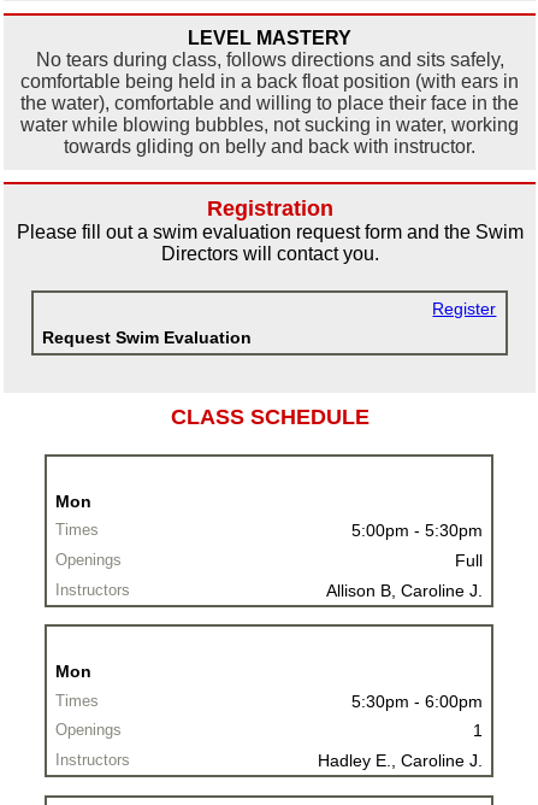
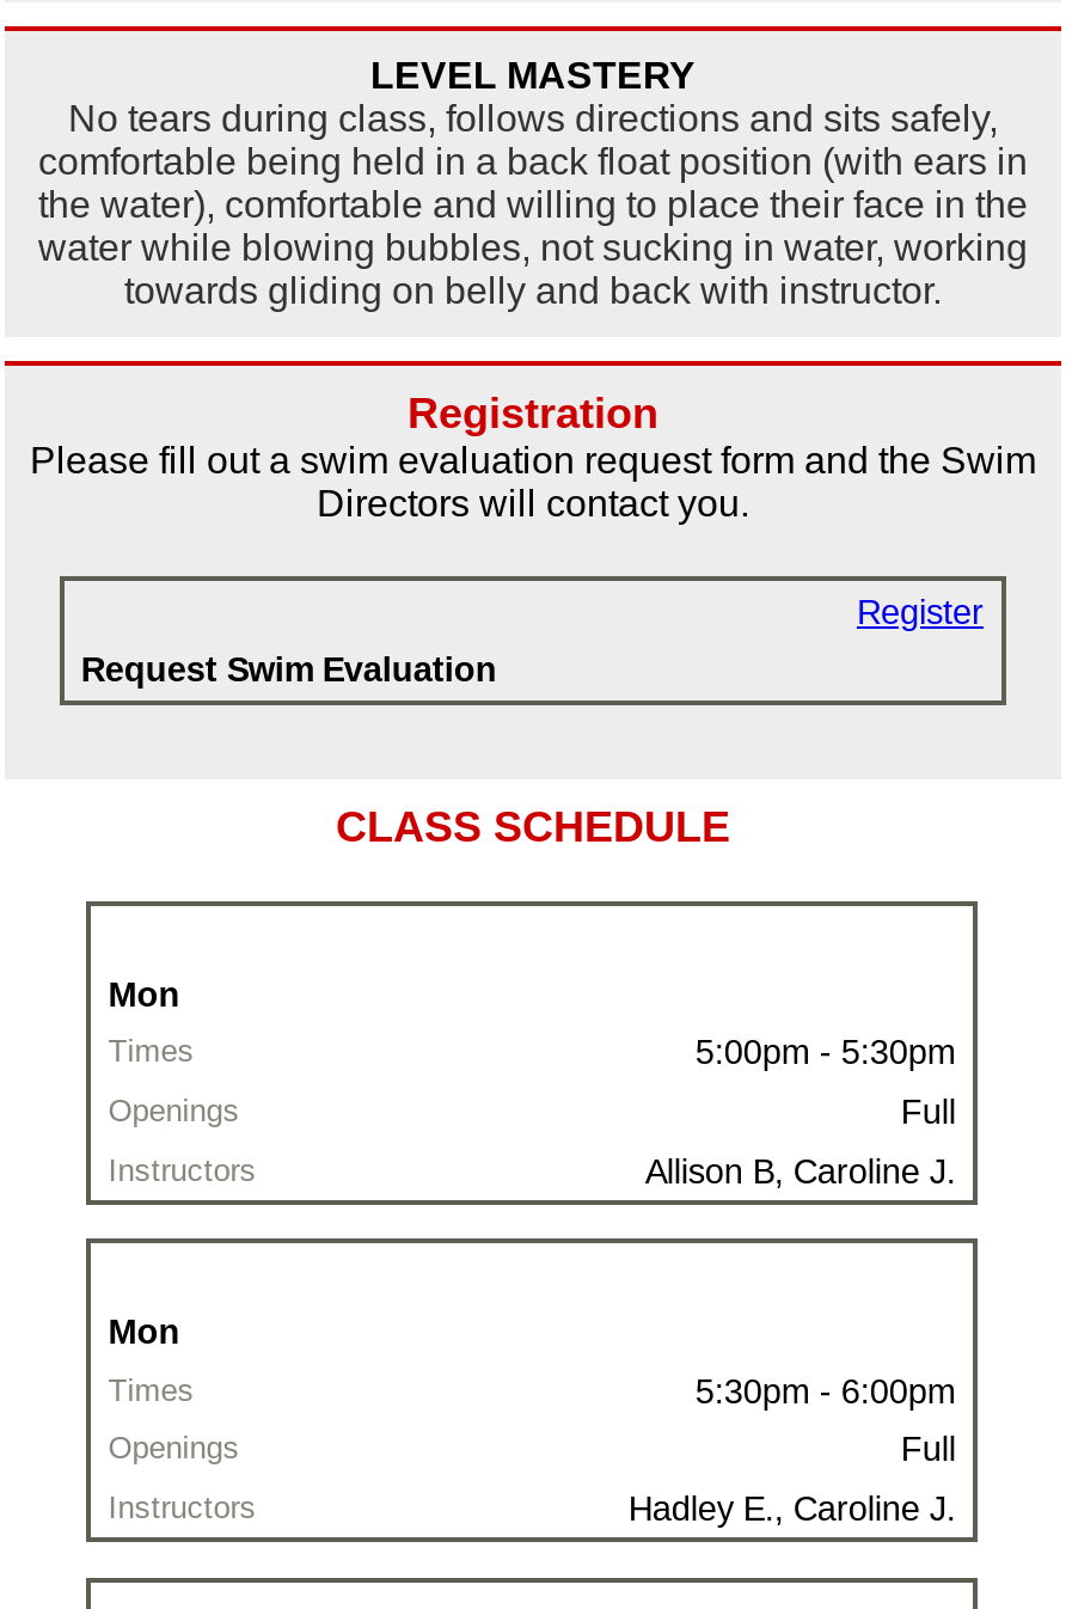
[473,721,482,741] 1 -> [901,1431,956,1469] Full

